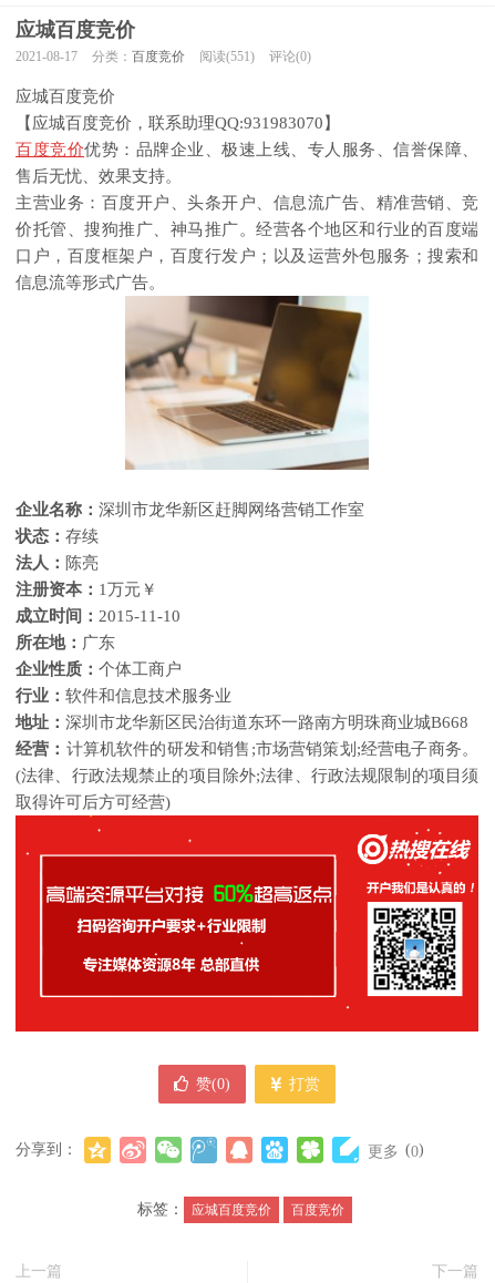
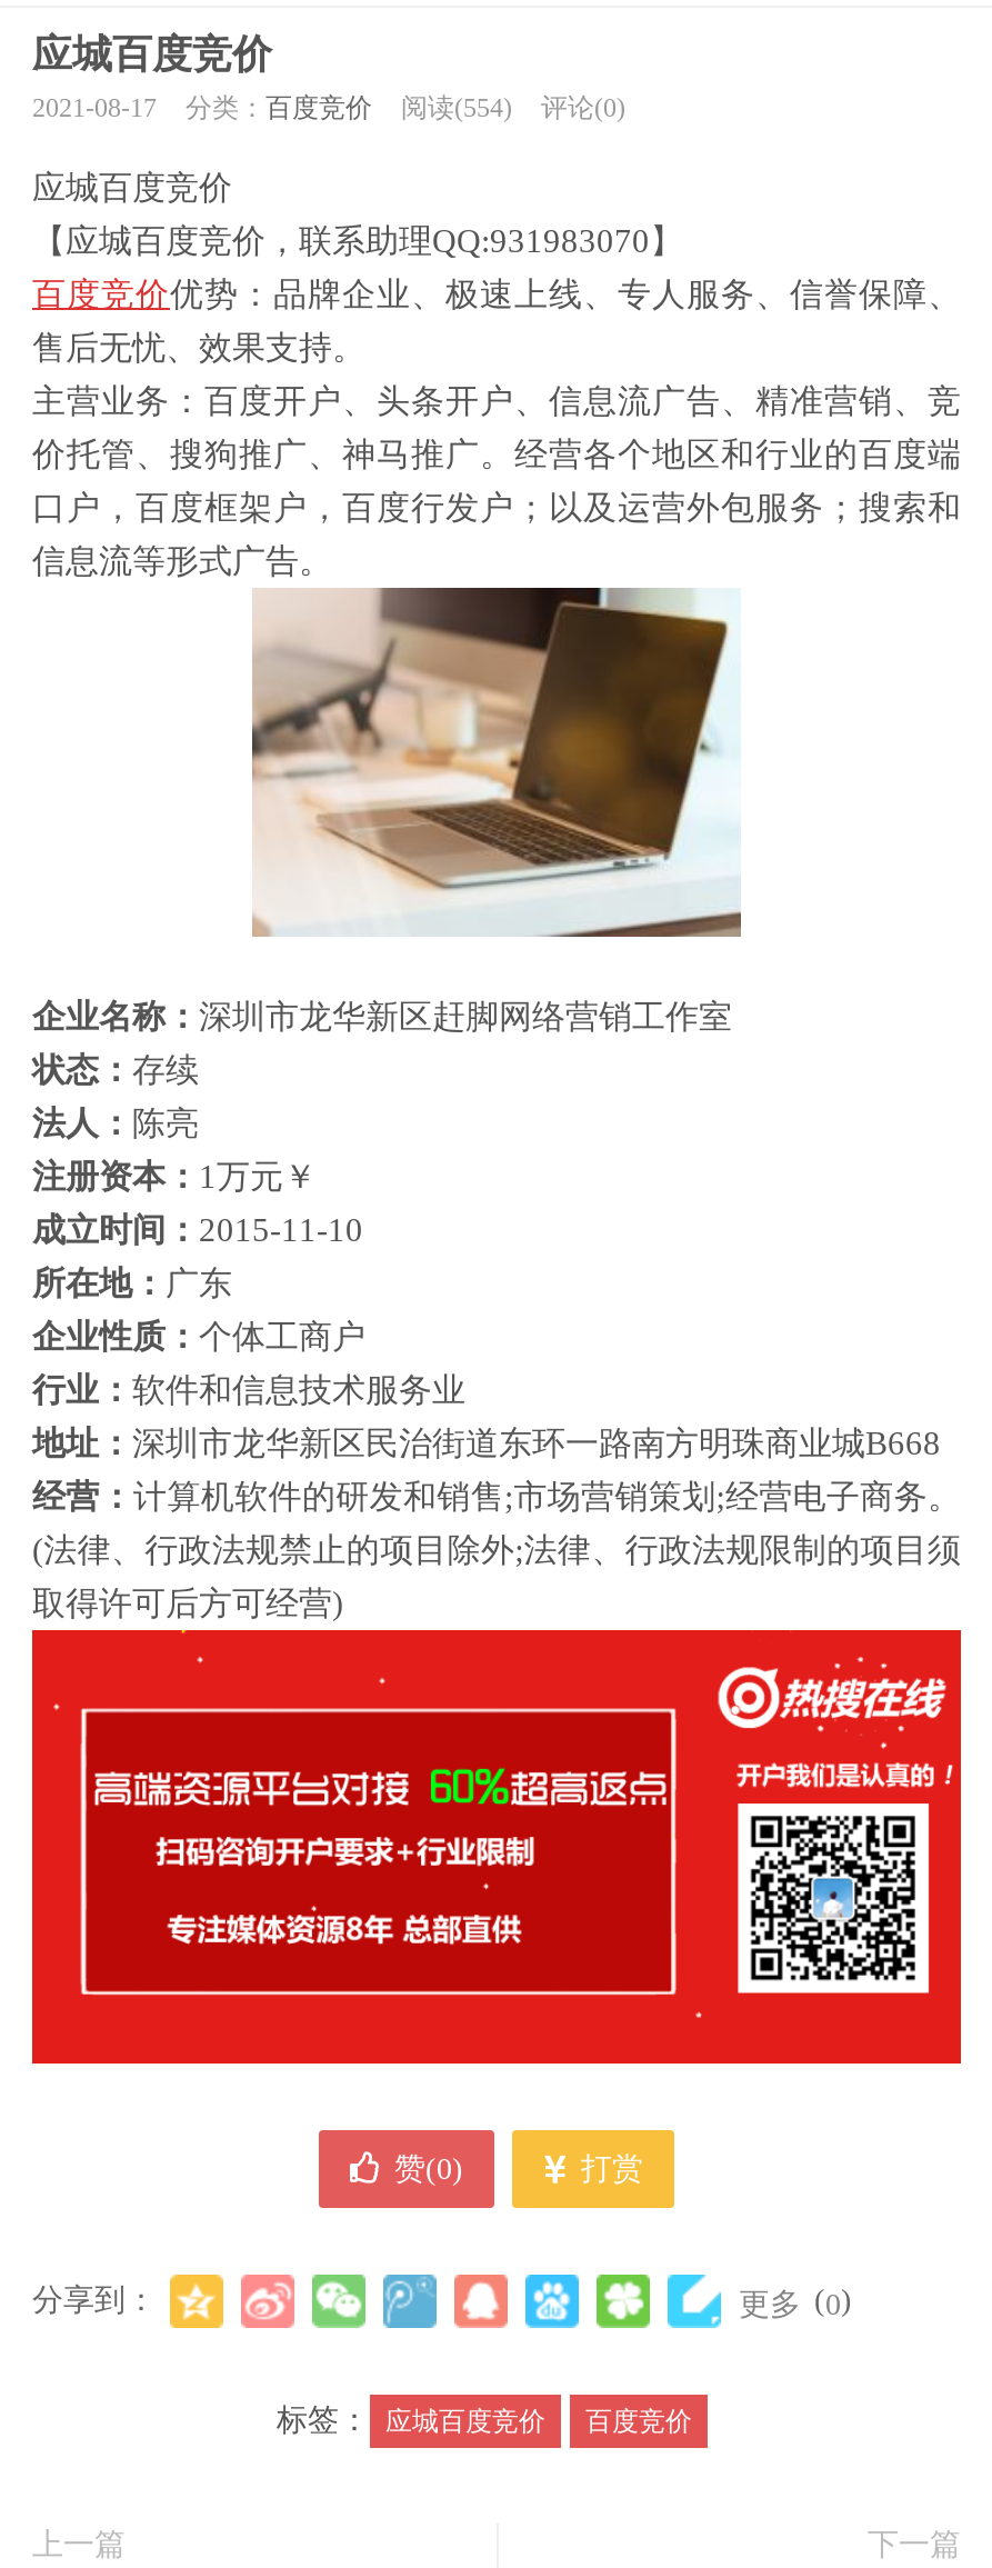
[16,49,311,64] 2021-08-17 分类：百度竞价 阅读(551) 评论(0) -> [32,92,625,123] 2021-08-17 分类：百度竞价 阅读(554) 评论(0)

